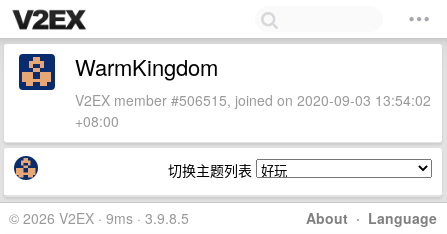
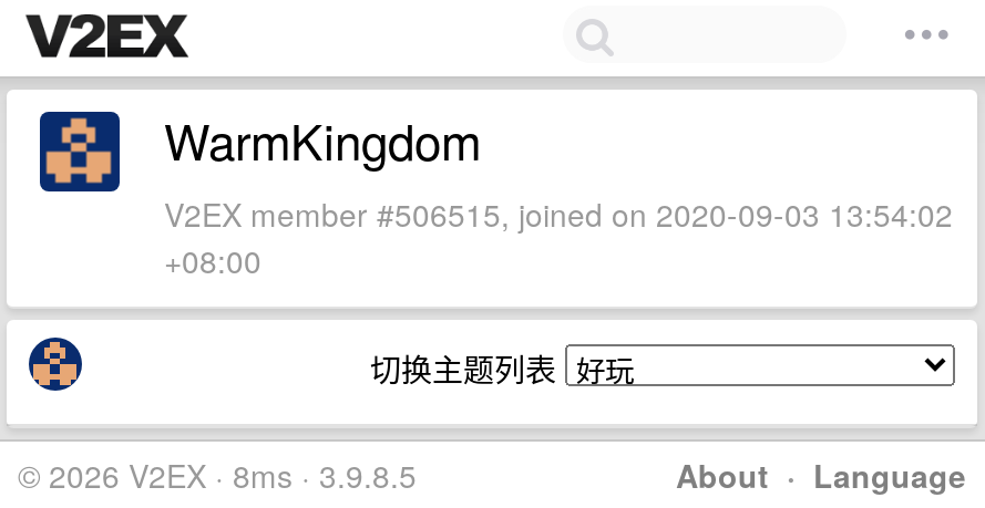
[9,208,189,228] © 2026 V2EX · 9ms · 3.9.8.5 -> [18,453,417,497] © 2026 V2EX · 8ms · 3.9.8.5

